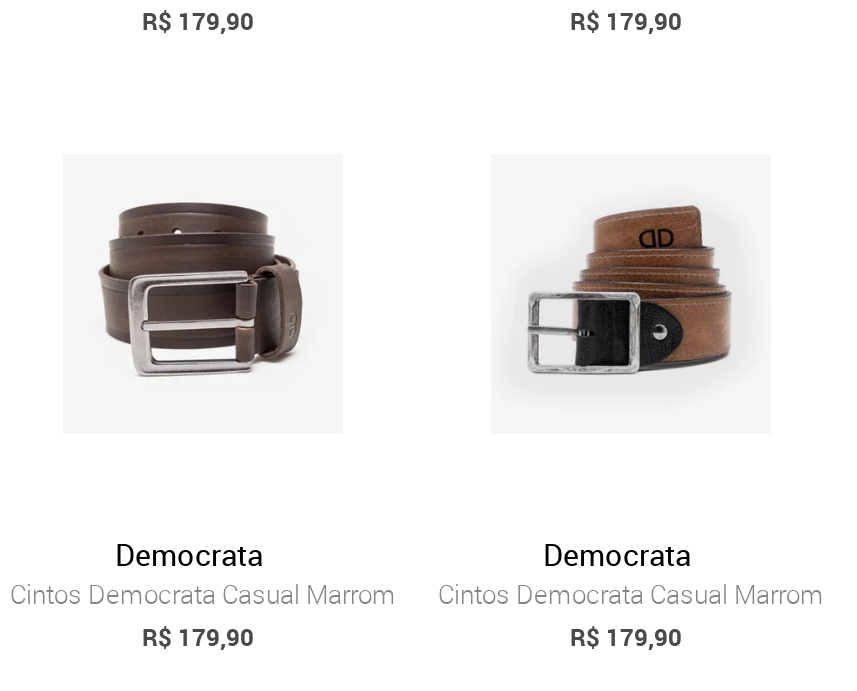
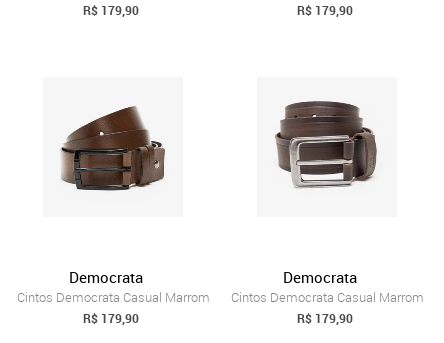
[97,200,307,382] [image] -> [60,101,166,192] [image]
[525,202,731,376] [image] -> [275,100,376,187] [image]

